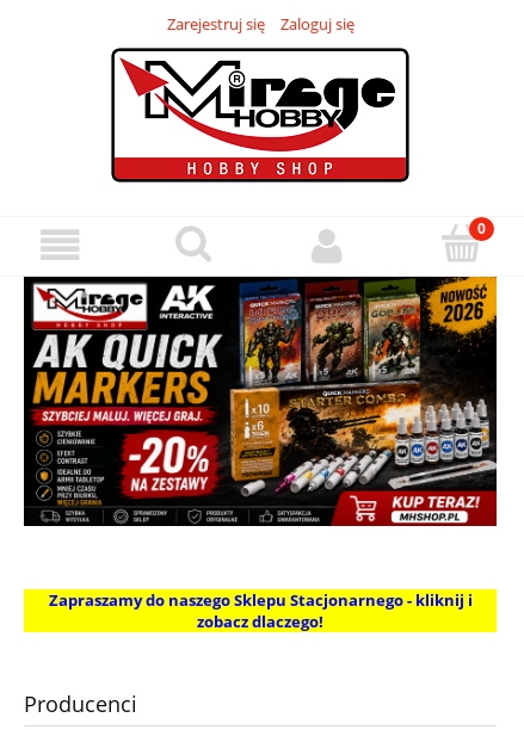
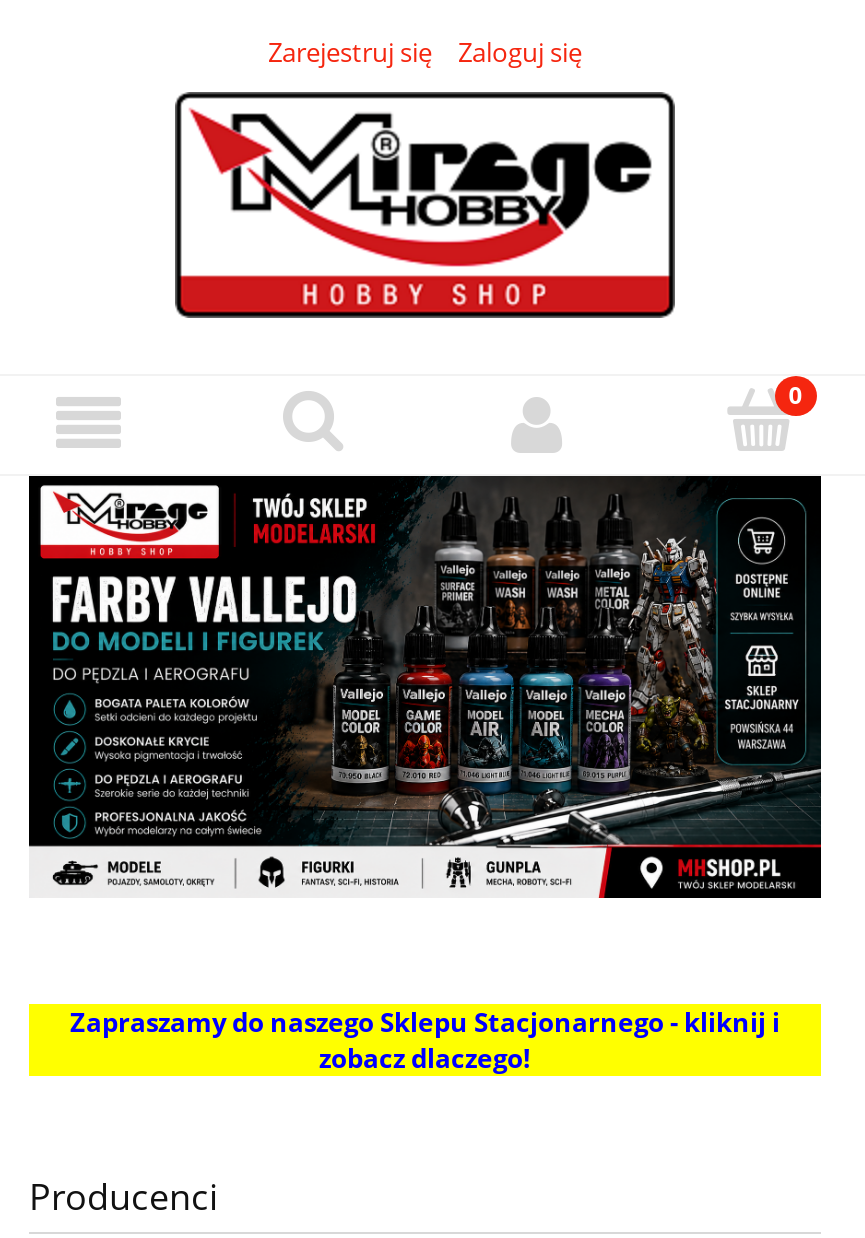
[23,276,498,527] [image] -> [29,474,823,898] [image]

